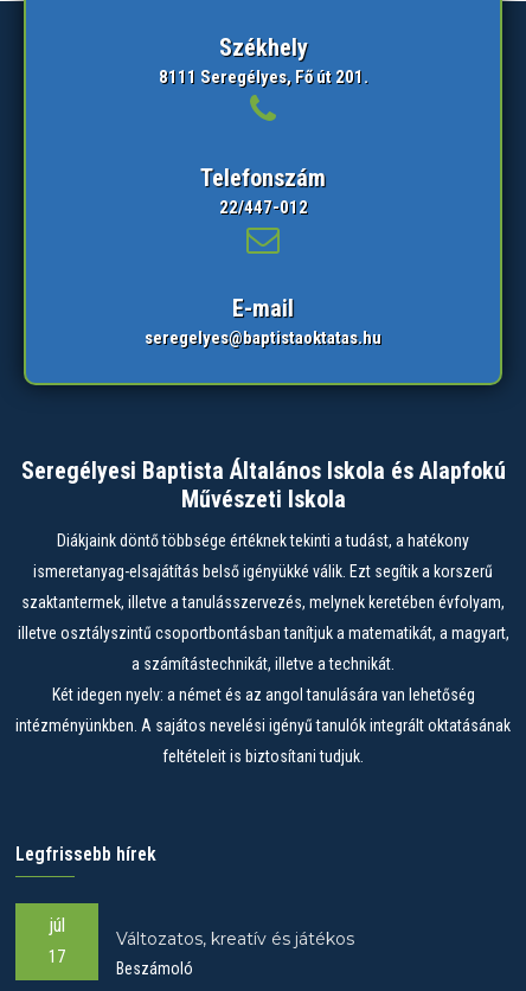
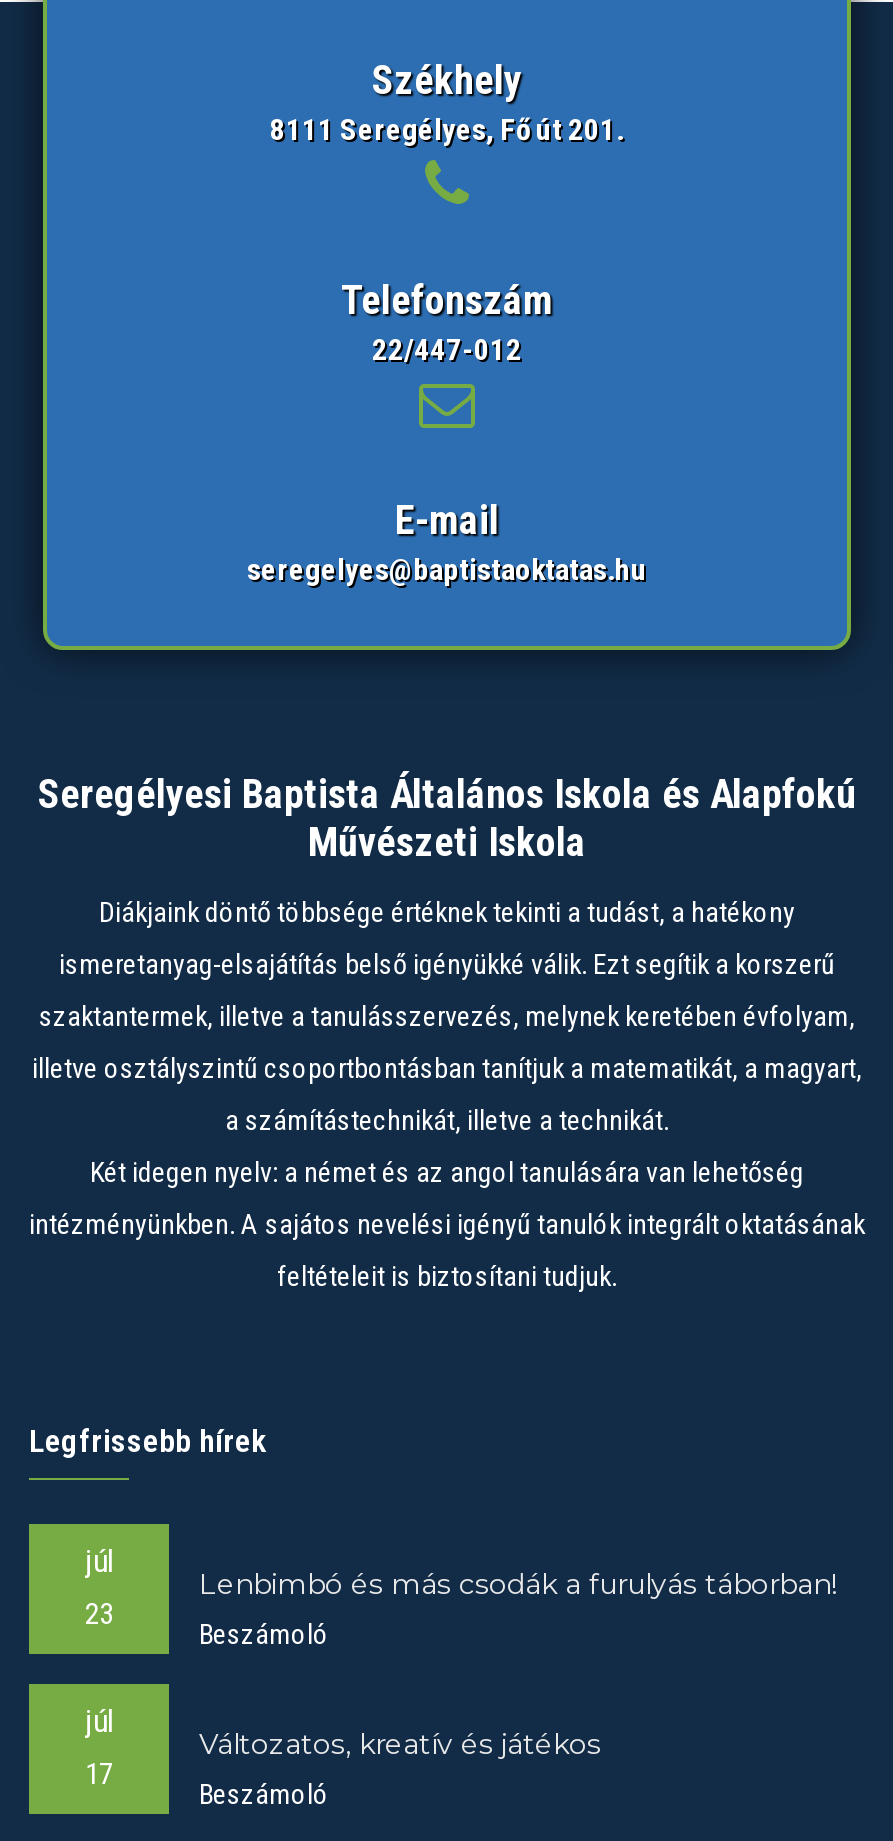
none -> [85,1597,113,1633] 23
none -> [85,1566,837,1741] Lenbimbó és más csodák a furulyás táborban! | Beszámoló | júl

